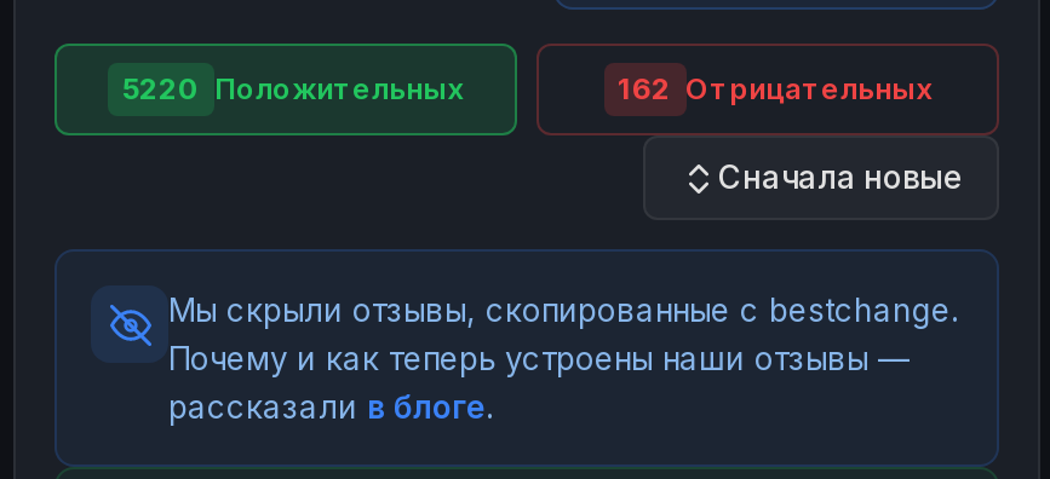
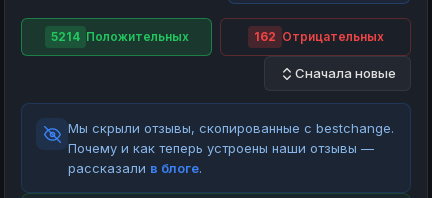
[122,70,464,106] 5220 Положительных -> [50,29,188,44] 5214 Положительных

